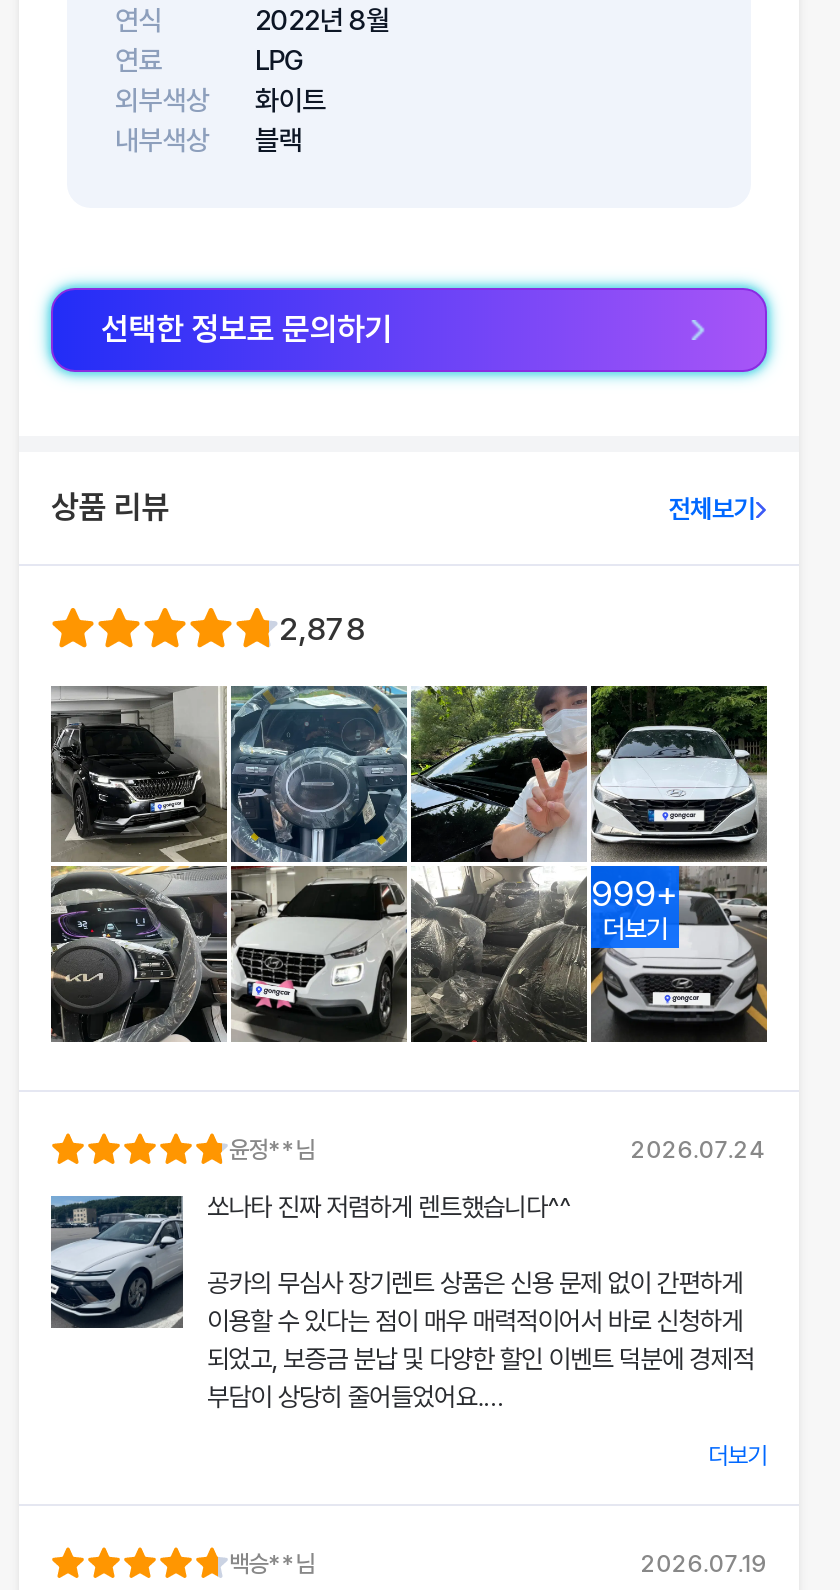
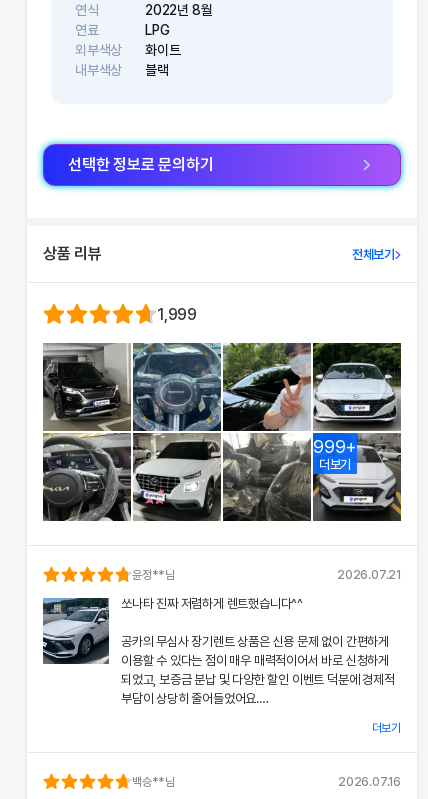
[279,610,365,648] 2,878 -> [157,305,197,324] 1,999
[631,1136,767,1164] 2026.07.24 -> [337,568,401,582] 2026.07.21
[641,1550,767,1578] 2026.07.19 -> [338,775,401,789] 2026.07.16

